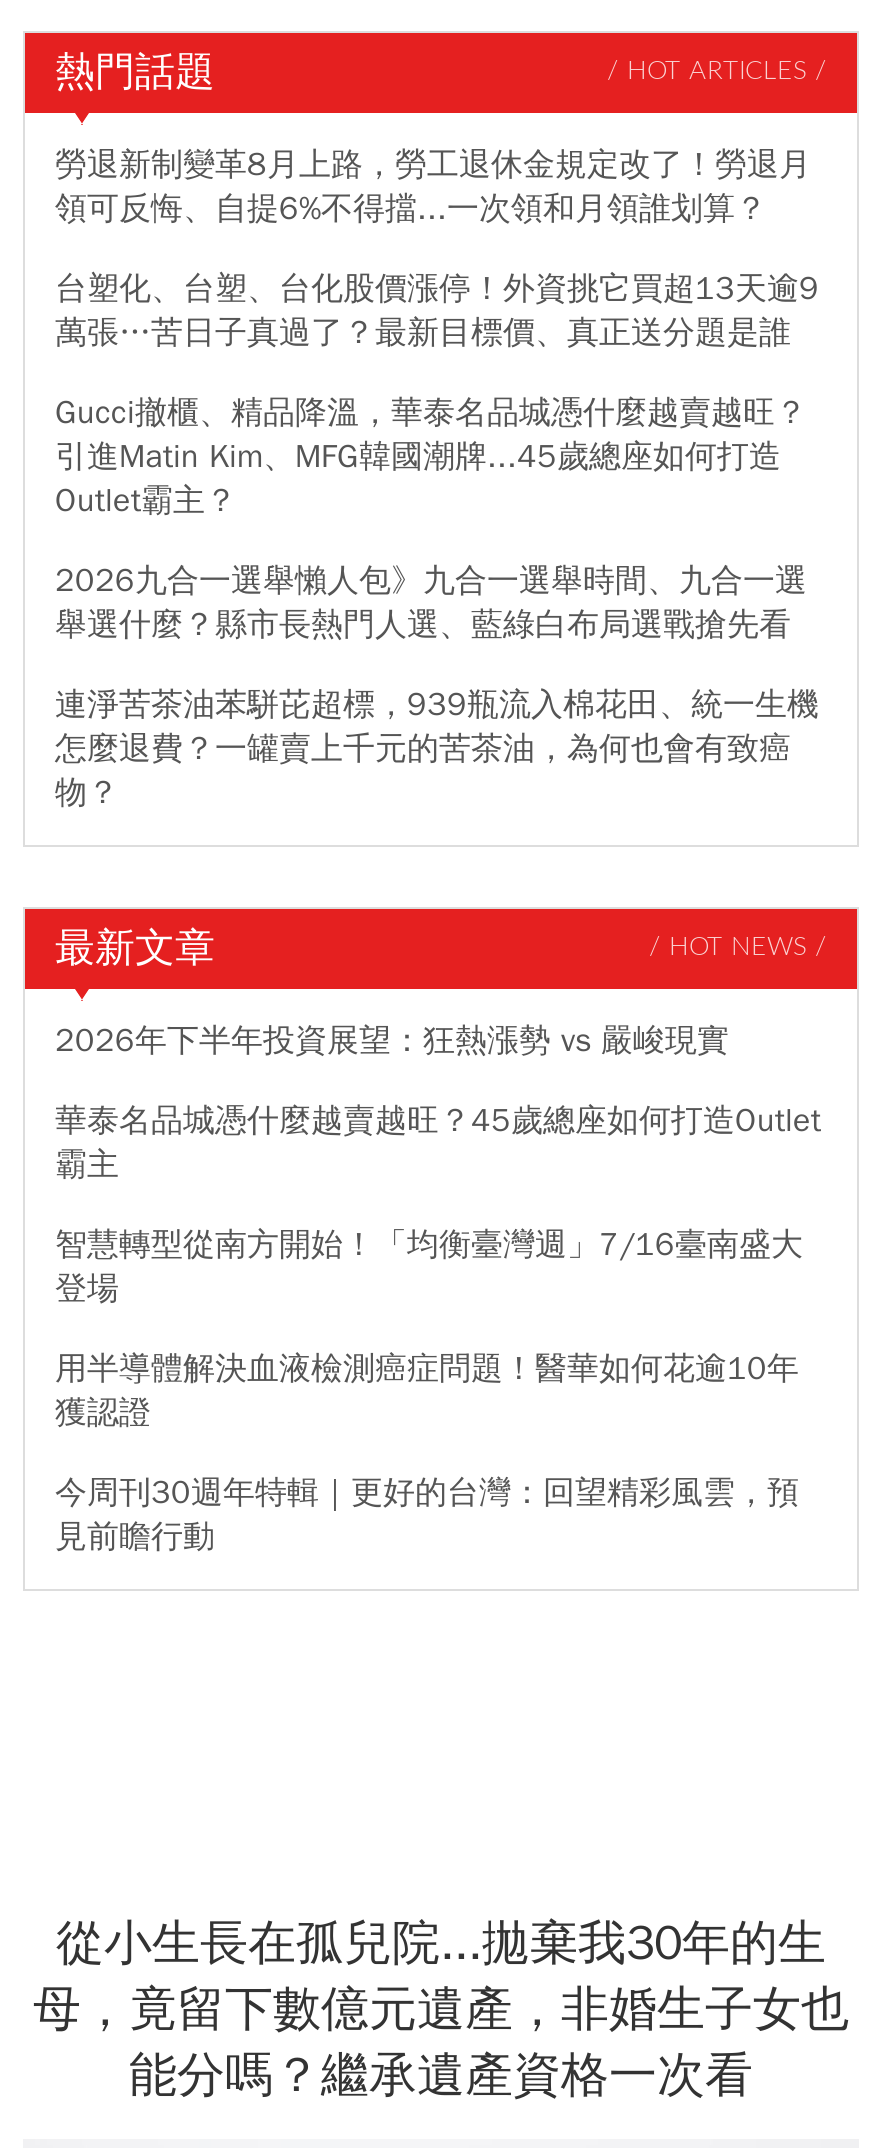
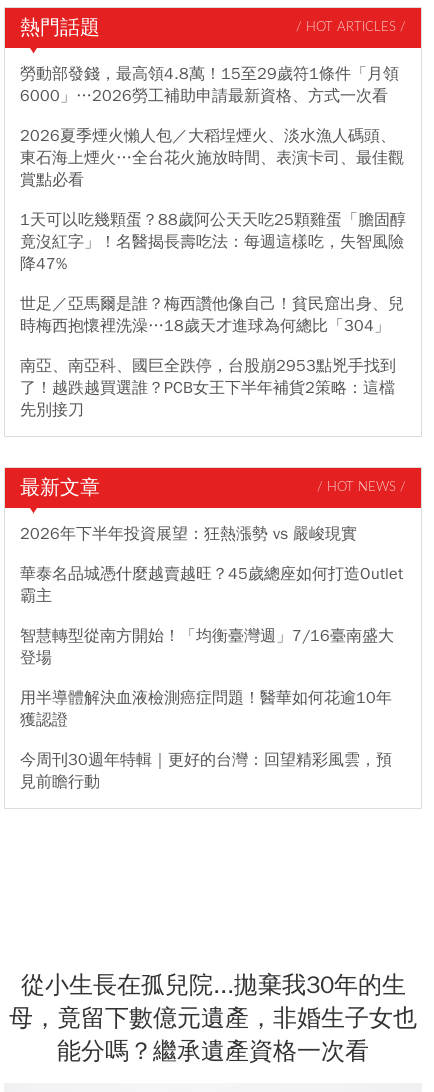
[55,145,811,229] 勞退新制變革8月上路，勞工退休金規定改了！勞退月 | 領可反悔、自提6%不得擋...一次領和月領誰划算？ -> [20,64,399,106] 勞動部發錢，最高領4.8萬！15至29歲符1條件「月領 | 6000」…2026勞工補助申請最新資格、方式一次看
[55,269,819,353] 台塑化、台塑、台化股價漲停！外資挑它買超13天逾9 | 萬張…苦日子真過了？最新目標價、真正送分題是誰 -> [20,126,404,190] 2026夏季煙火懶人包／大稻埕煙火、淡水漁人碼頭、 | 東石海上煙火…全台花火施放時間、表演卡司、最佳觀 | 賞點必看
[55,393,807,521] Gucci撤櫃、精品降溫，華泰名品城憑什麼越賣越旺？ | 引進Matin Kim、MFG韓國潮牌...45歲總座如何打造 | Outlet霸主？ -> [20,210,406,274] 1天可以吃幾顆蛋？88歲阿公天天吃25顆雞蛋「膽固醇 | 竟沒紅字」！名醫揭長壽吃法：每週這樣吃，失智風險 | 降47%
[55,561,807,645] 2026九合一選舉懶人包》九合一選舉時間、九合一選 | 舉選什麼？縣市長熱門人選、藍綠白布局選戰搶先看 -> [20,294,404,336] 世足／亞馬爾是誰？梅西讚他像自己！貧民窟出身、兒 | 時梅西抱懷裡洗澡…18歲天才進球為何總比「304」
[55,685,819,813] 連淨苦茶油苯駢芘超標，939瓶流入棉花田、統一生機 | 怎麼退費？一罐賣上千元的苦茶油，為何也會有致癌 | 物？ -> [20,356,396,420] 南亞、南亞科、國巨全跌停，台股崩2953點兇手找到 | 了！越跌越買選誰？PCB女王下半年補貨2策略：這檔 | 先別接刀

